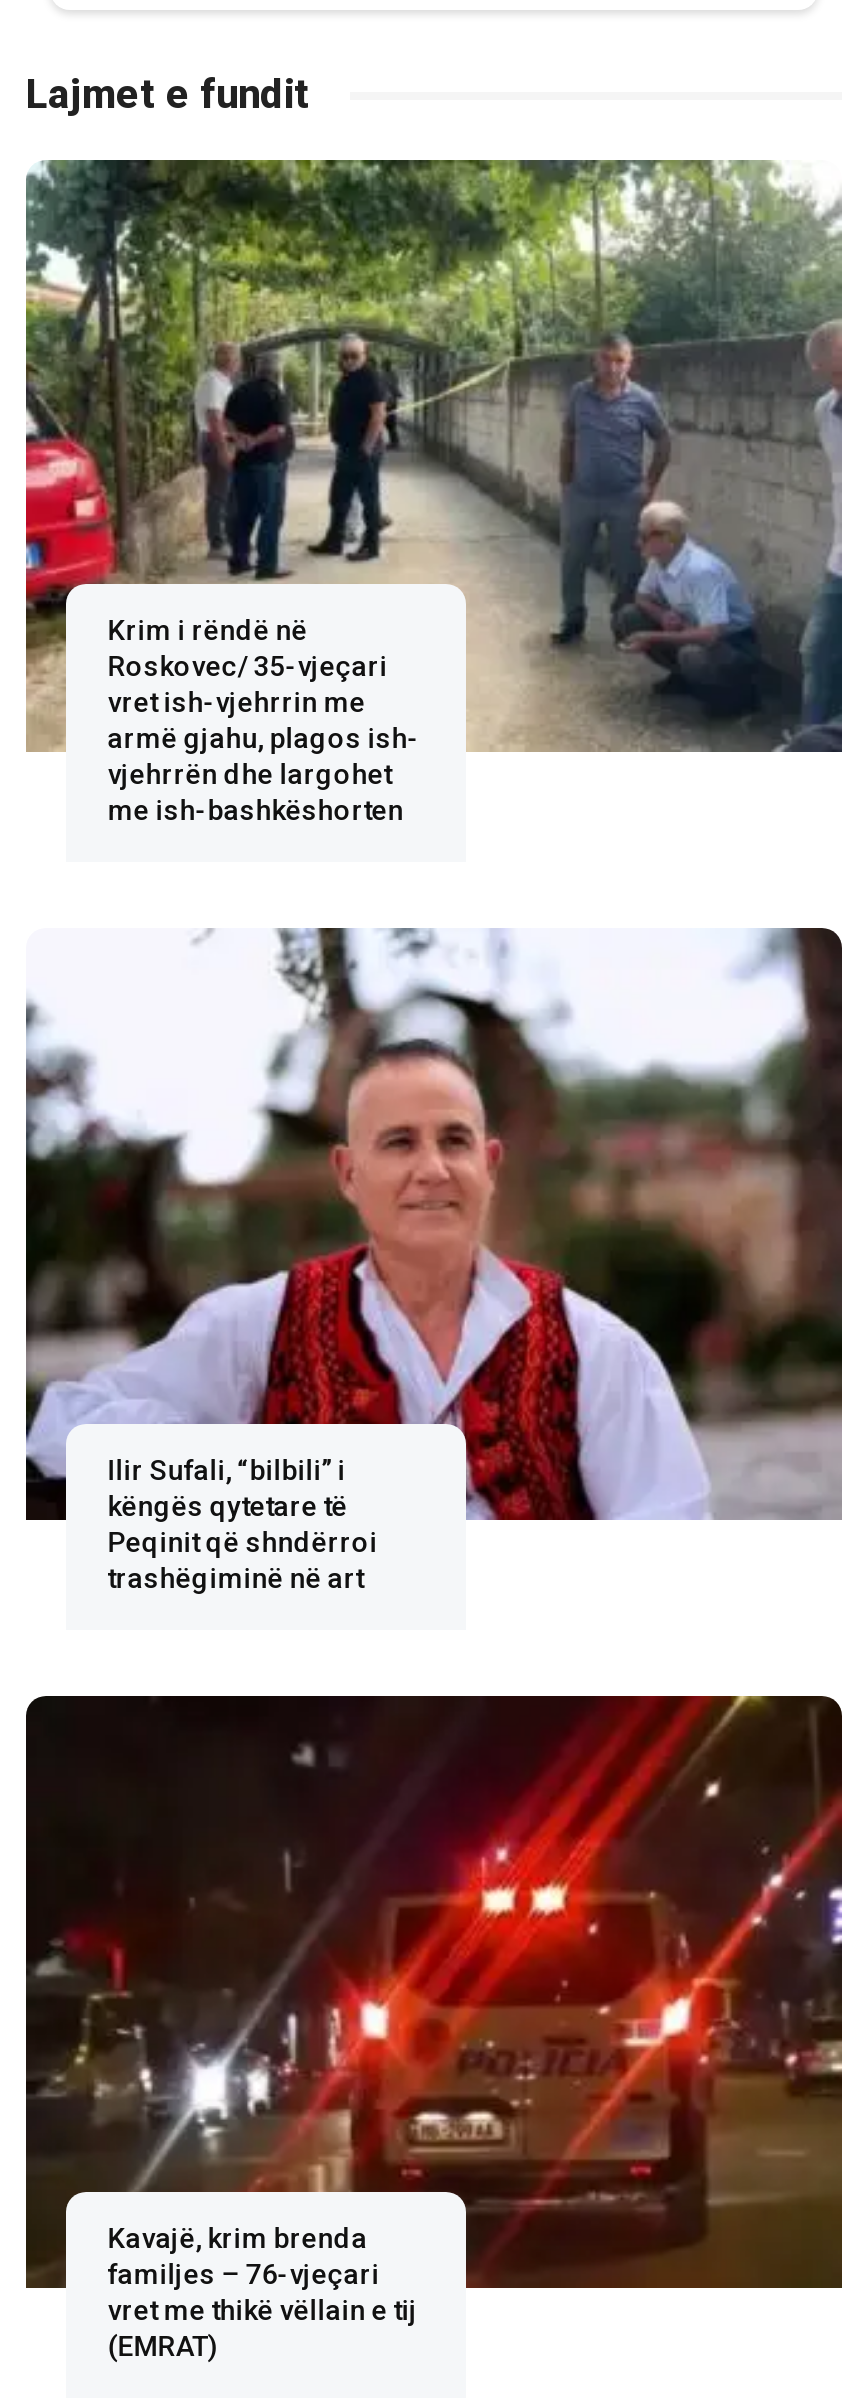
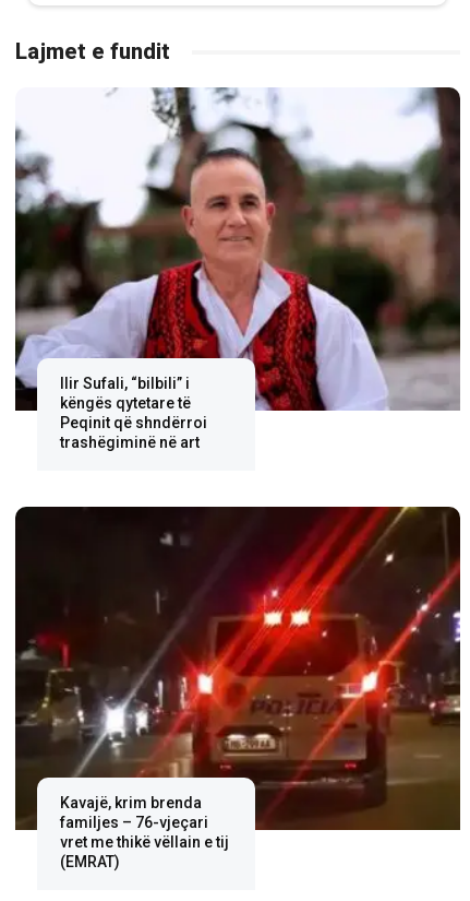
[24,158,844,827] [image] | Krim i rëndë në | Roskovec/ 35-vjeçari | vret ish-vjehrrin me | armë gjahu, plagos ish- | vjehrrën dhe largohet | me ish-bashkëshorten -> none

